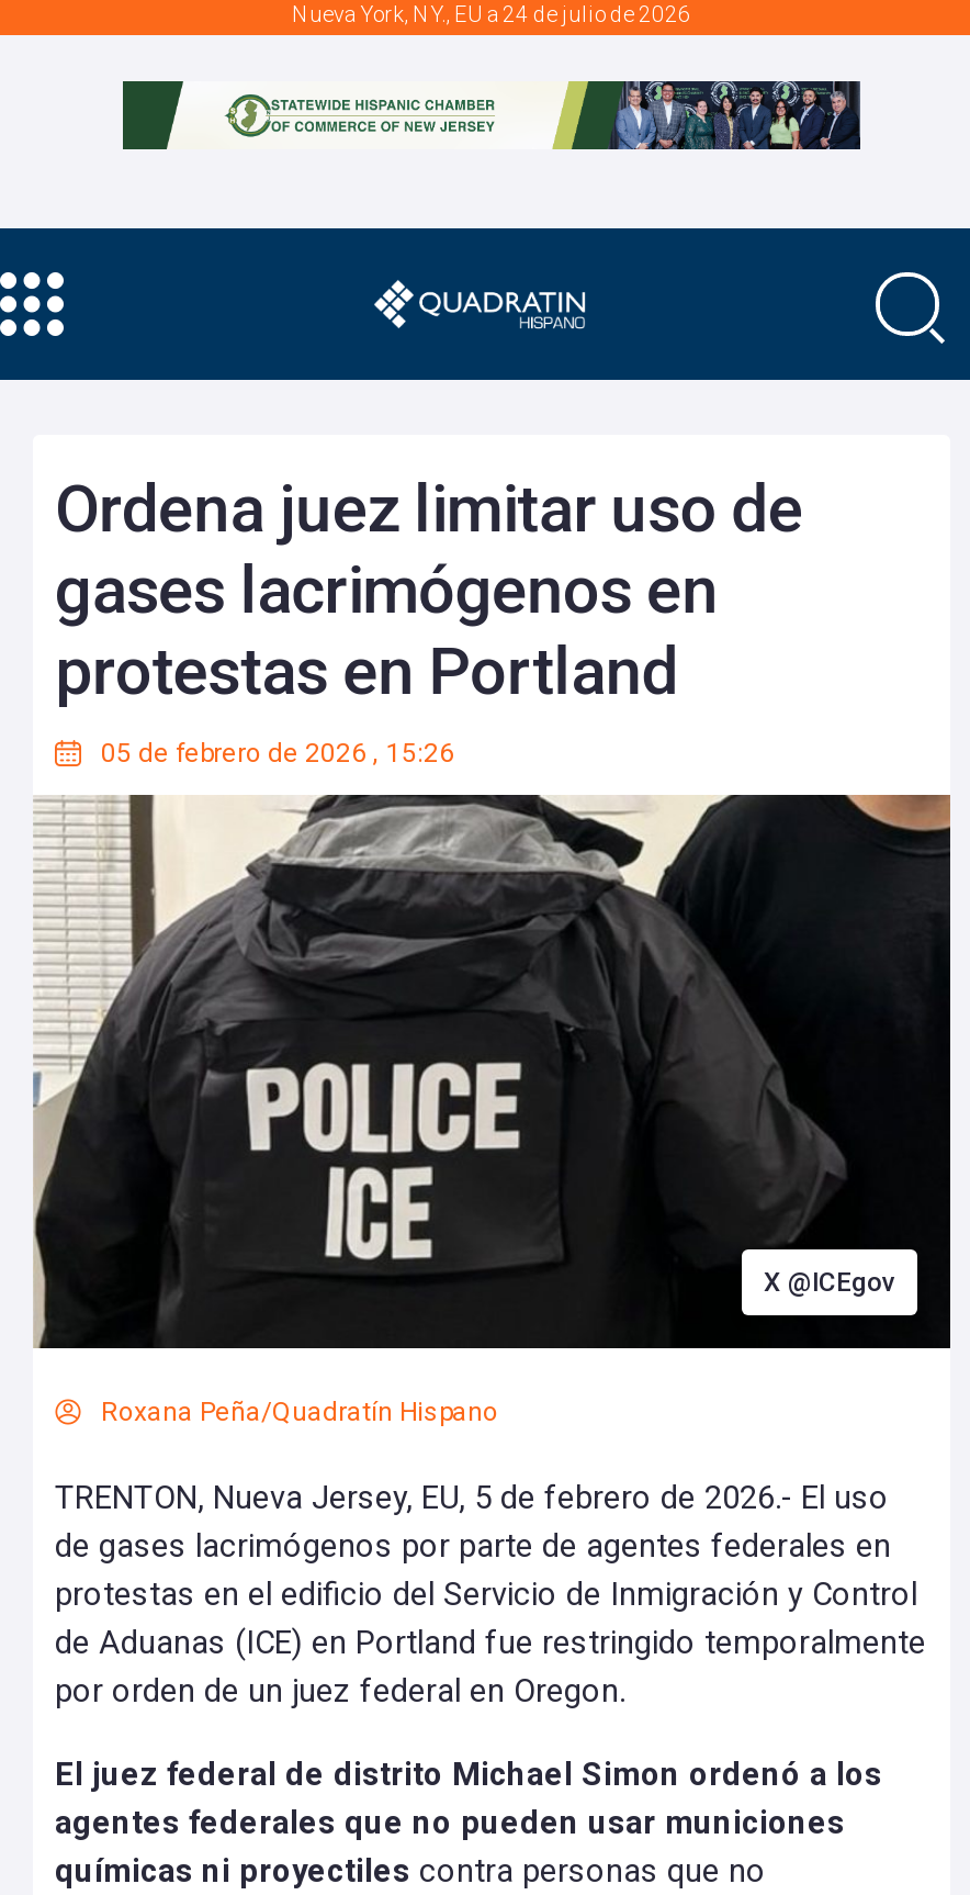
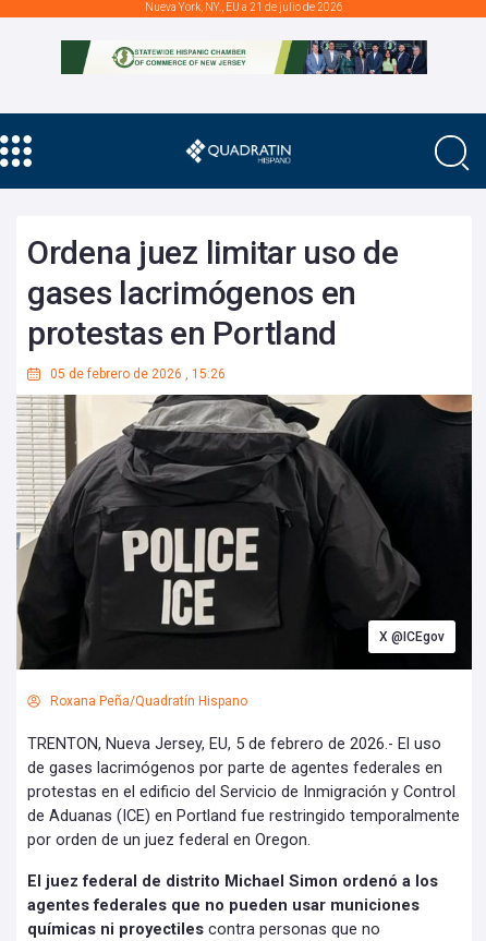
[292,2,691,26] Nueva York, NY., EU a 24 de julio de 2026 -> [145,1,343,13] Nueva York, NY., EU a 21 de julio de 2026

